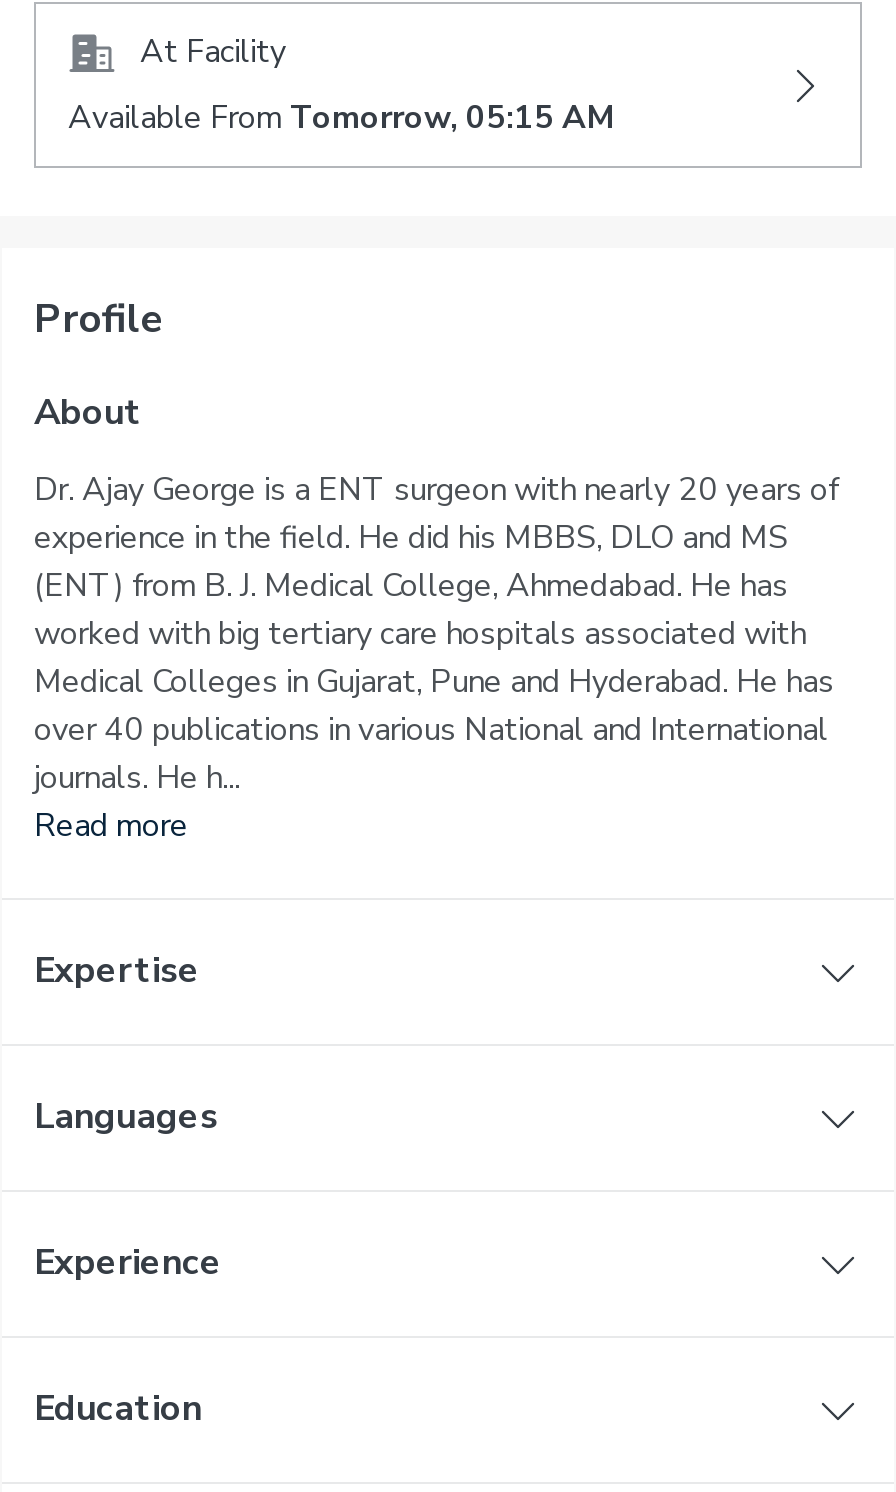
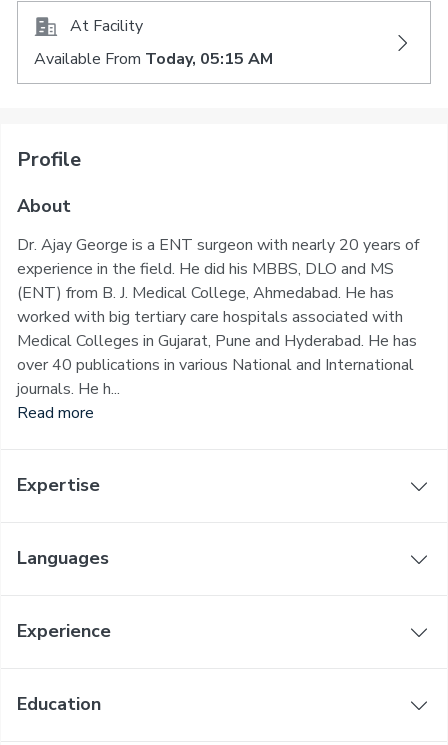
[68,96,612,140] Available From Tomorrow, 05:15 AM -> [34,48,273,70] Available From Today, 05:15 AM

